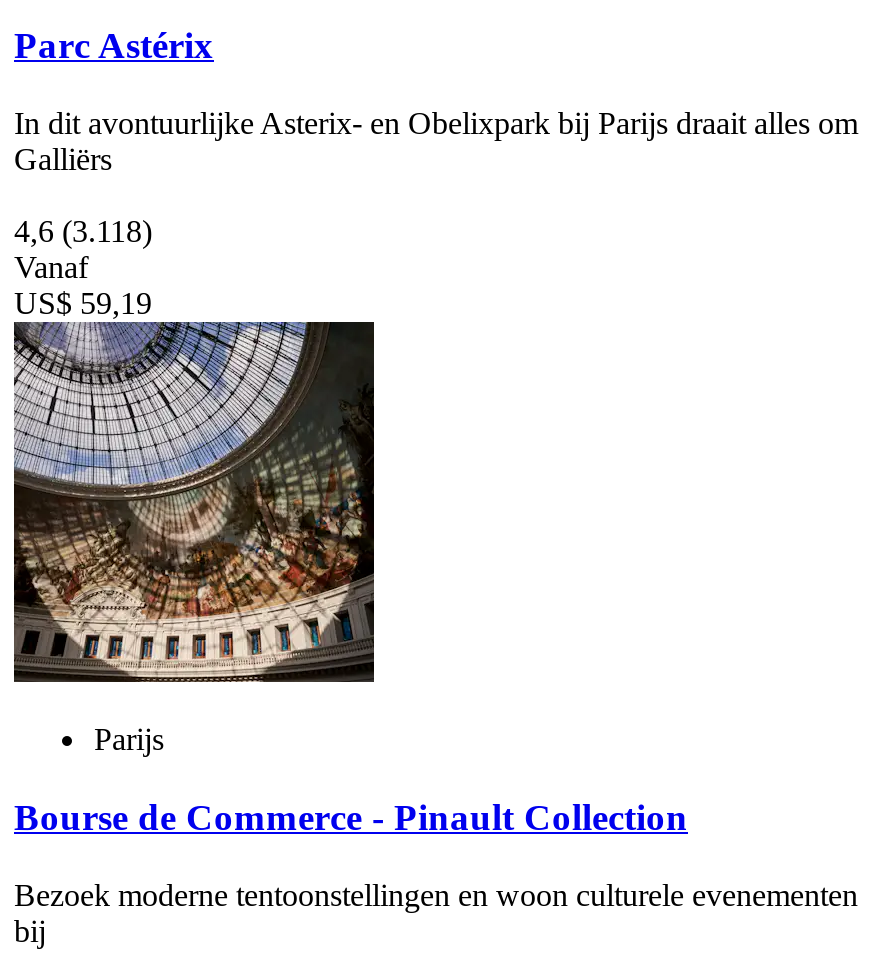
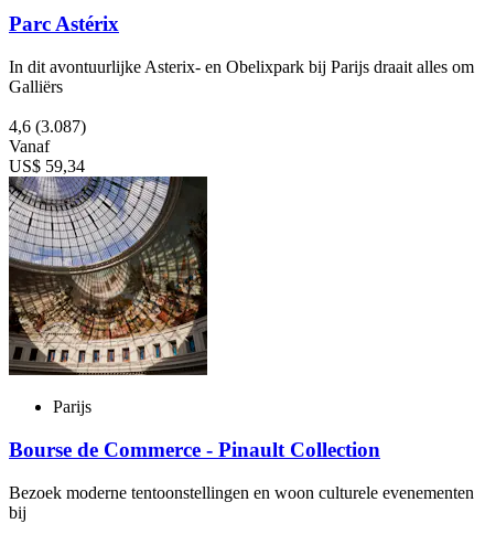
[14,214,152,248] 4,6 (3.118) -> [9,117,86,136] 4,6 (3.087)
[14,286,152,320] US$ 59,19 -> [9,157,85,176] US$ 59,34

